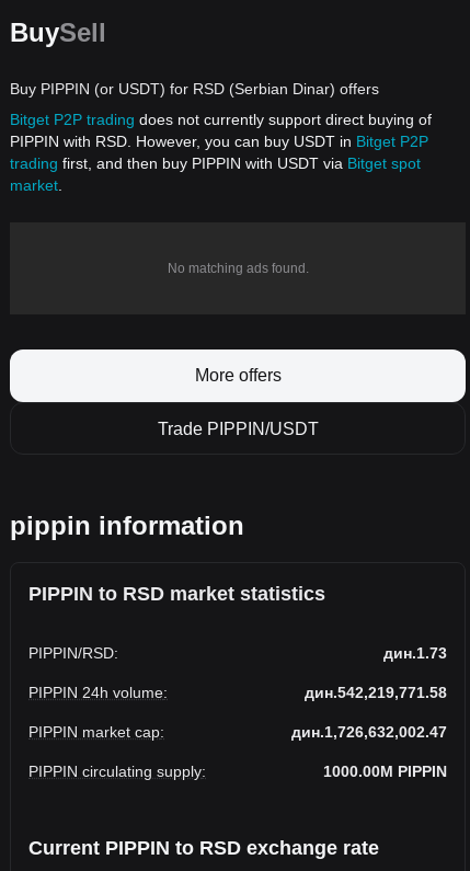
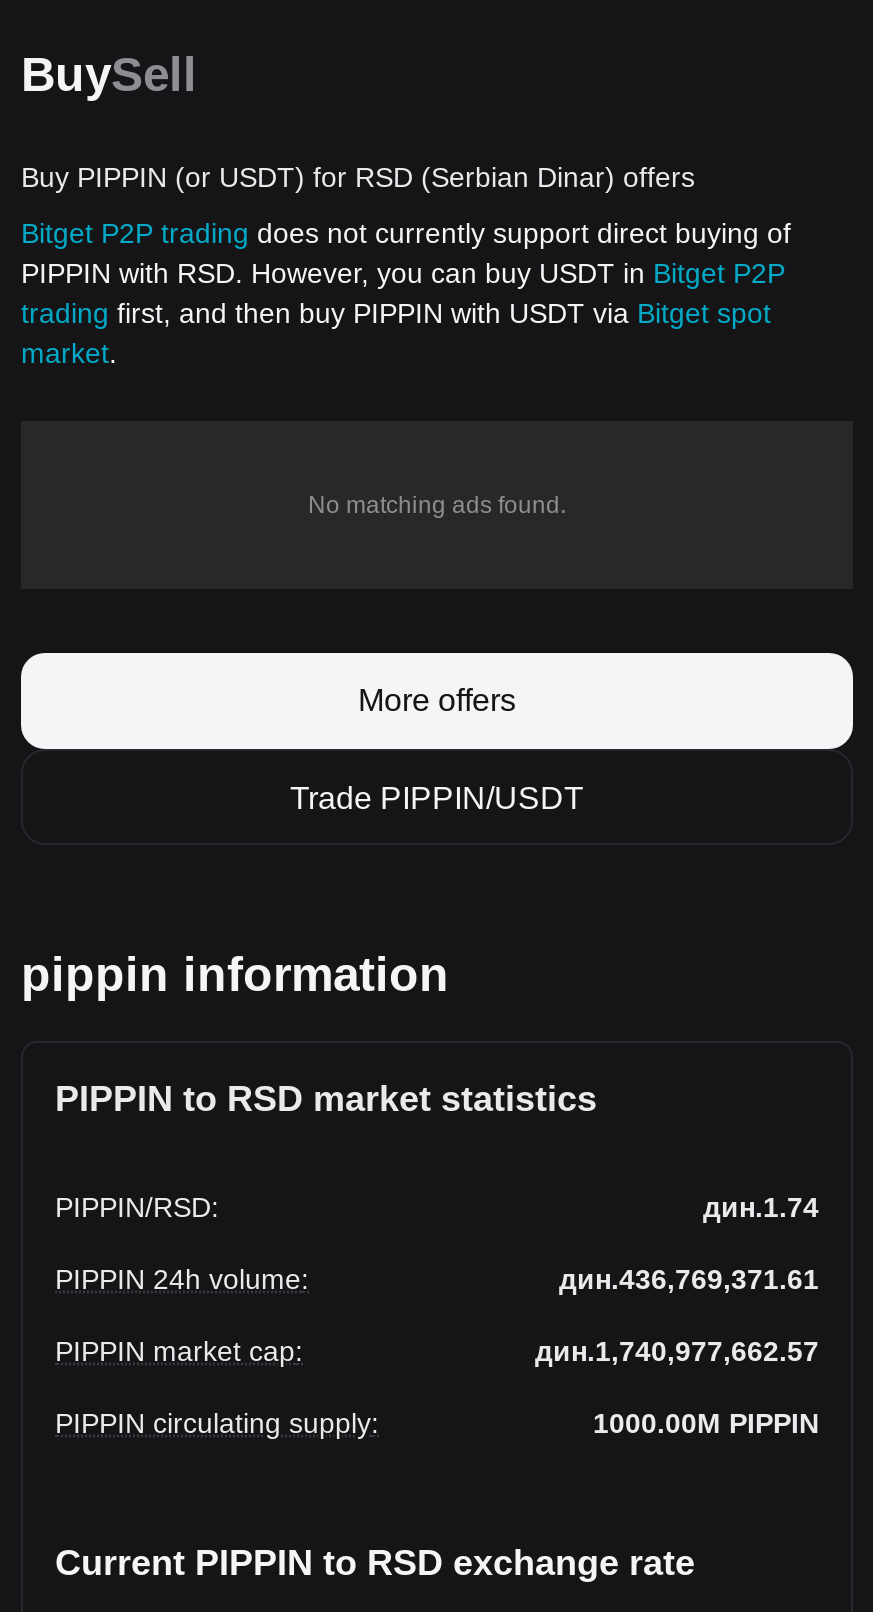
[383,644,447,662] дин.1.73 -> [703,1191,819,1223] дин.1.74
[305,684,447,701] дин.542,219,771.58 -> [559,1263,819,1295] дин.436,769,371.61
[291,723,447,741] дин.1,726,632,002.47 -> [535,1335,819,1367] дин.1,740,977,662.57

